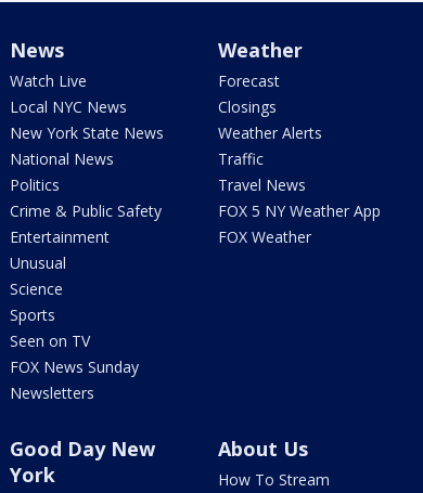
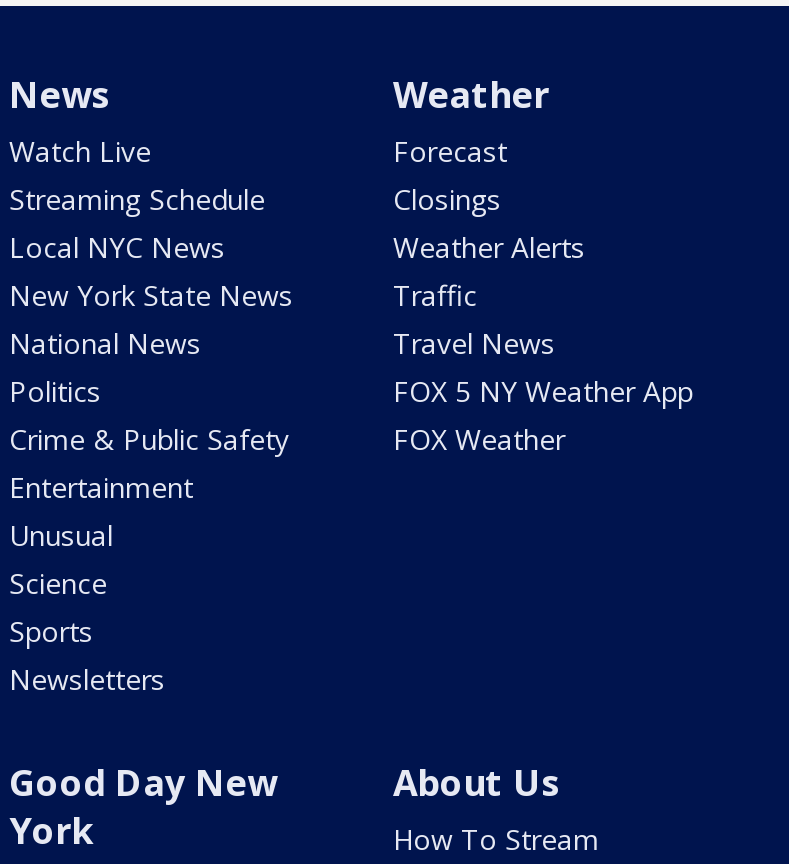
moved [10,96,164,325] -> [9,228,293,650]: Local NYC News | New York State News | National News | ... | Science | Sports
none -> [9,180,265,218] Streaming Schedule
[10,330,139,377] Seen on TV | FOX News Sunday -> none

